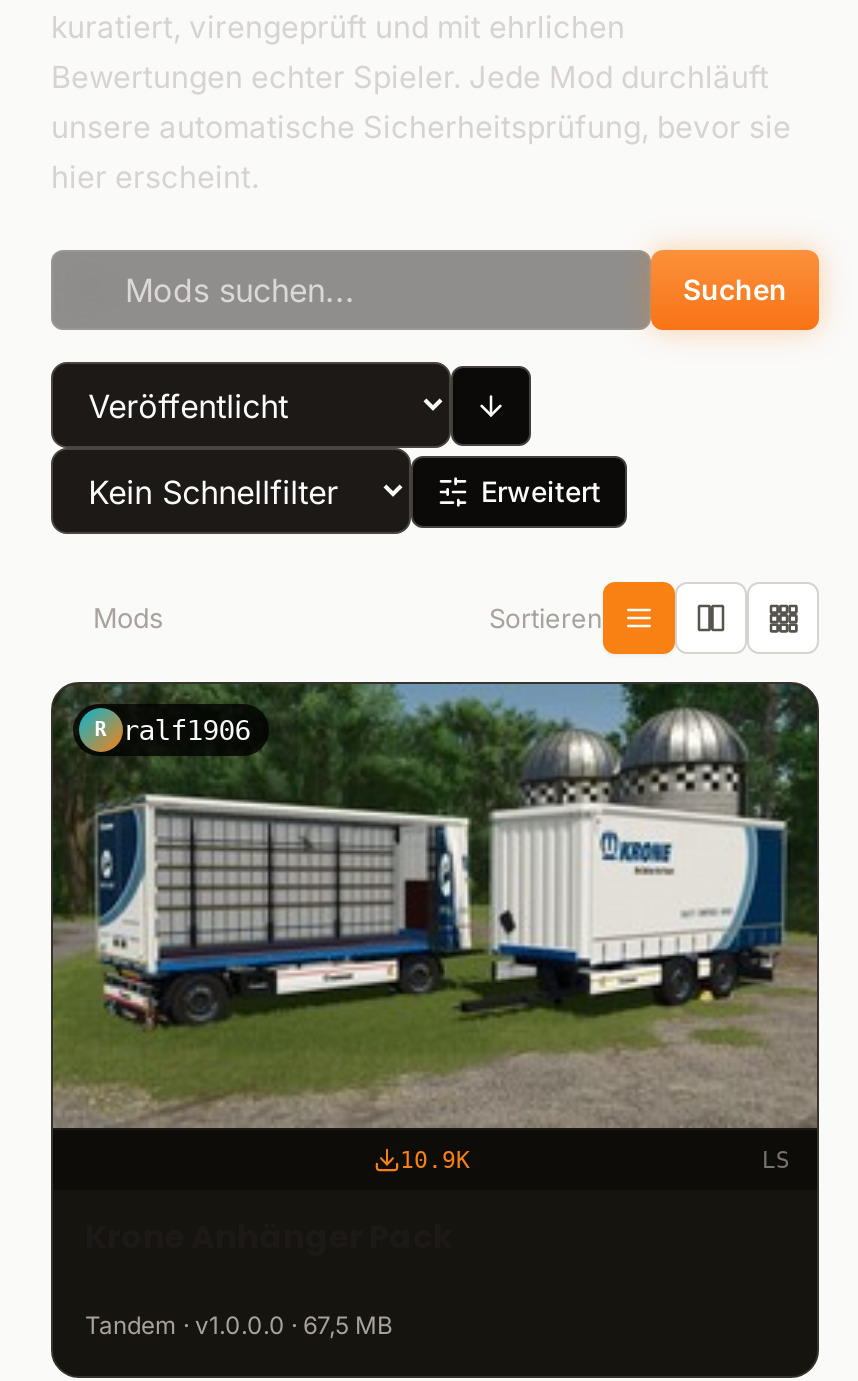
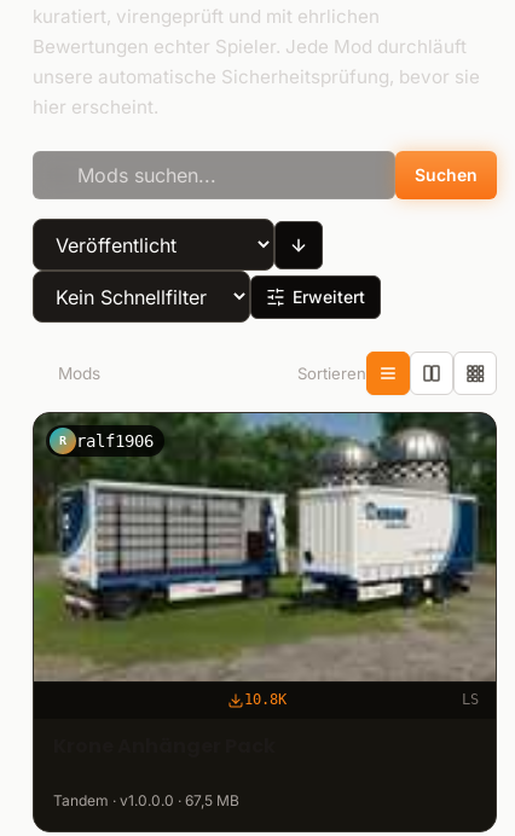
[400,1145,470,1173] 10.9K -> [244,692,286,708] 10.8K

